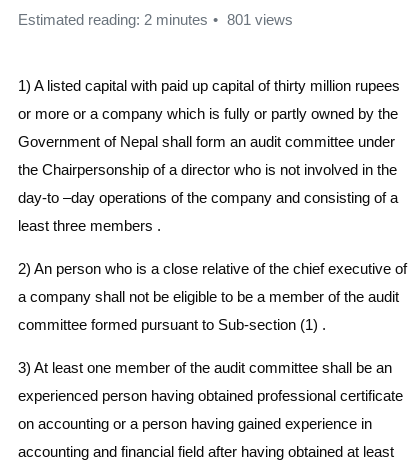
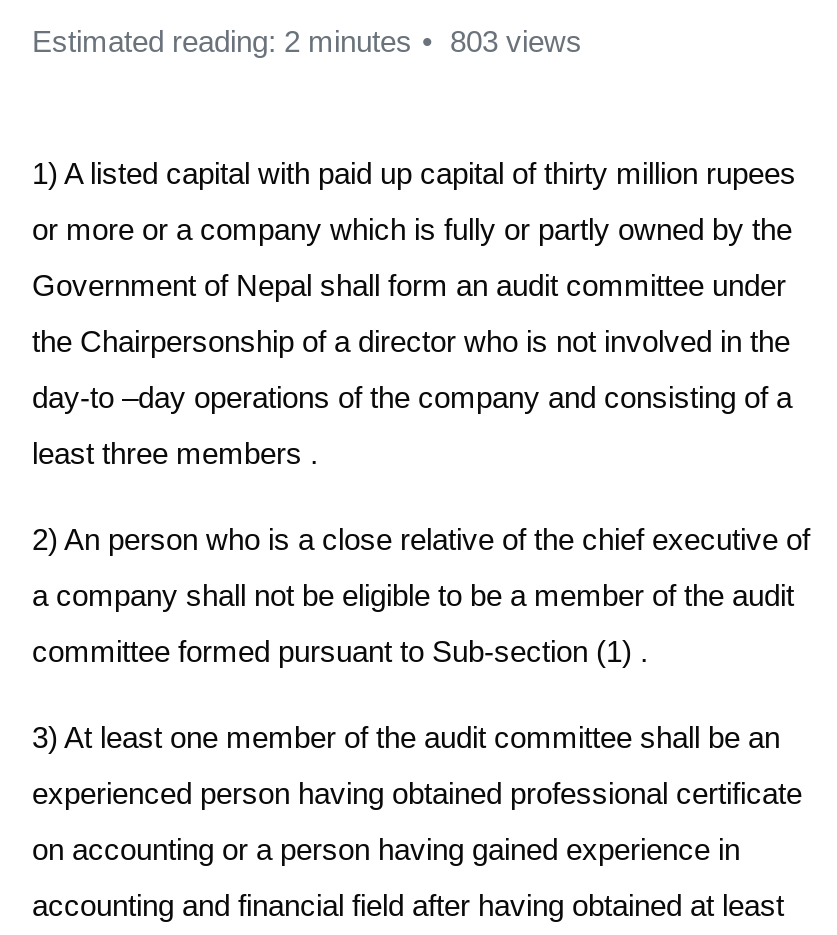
[18,11,293,28] Estimated reading: 2 minutes 801 views -> [32,24,582,58] Estimated reading: 2 minutes 803 views

